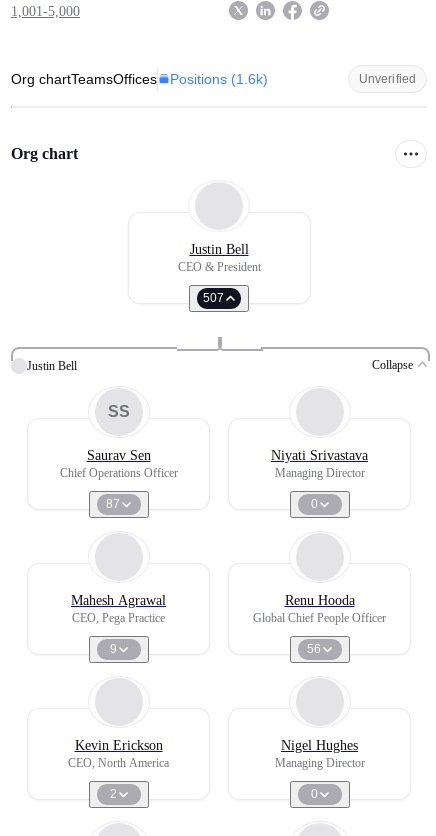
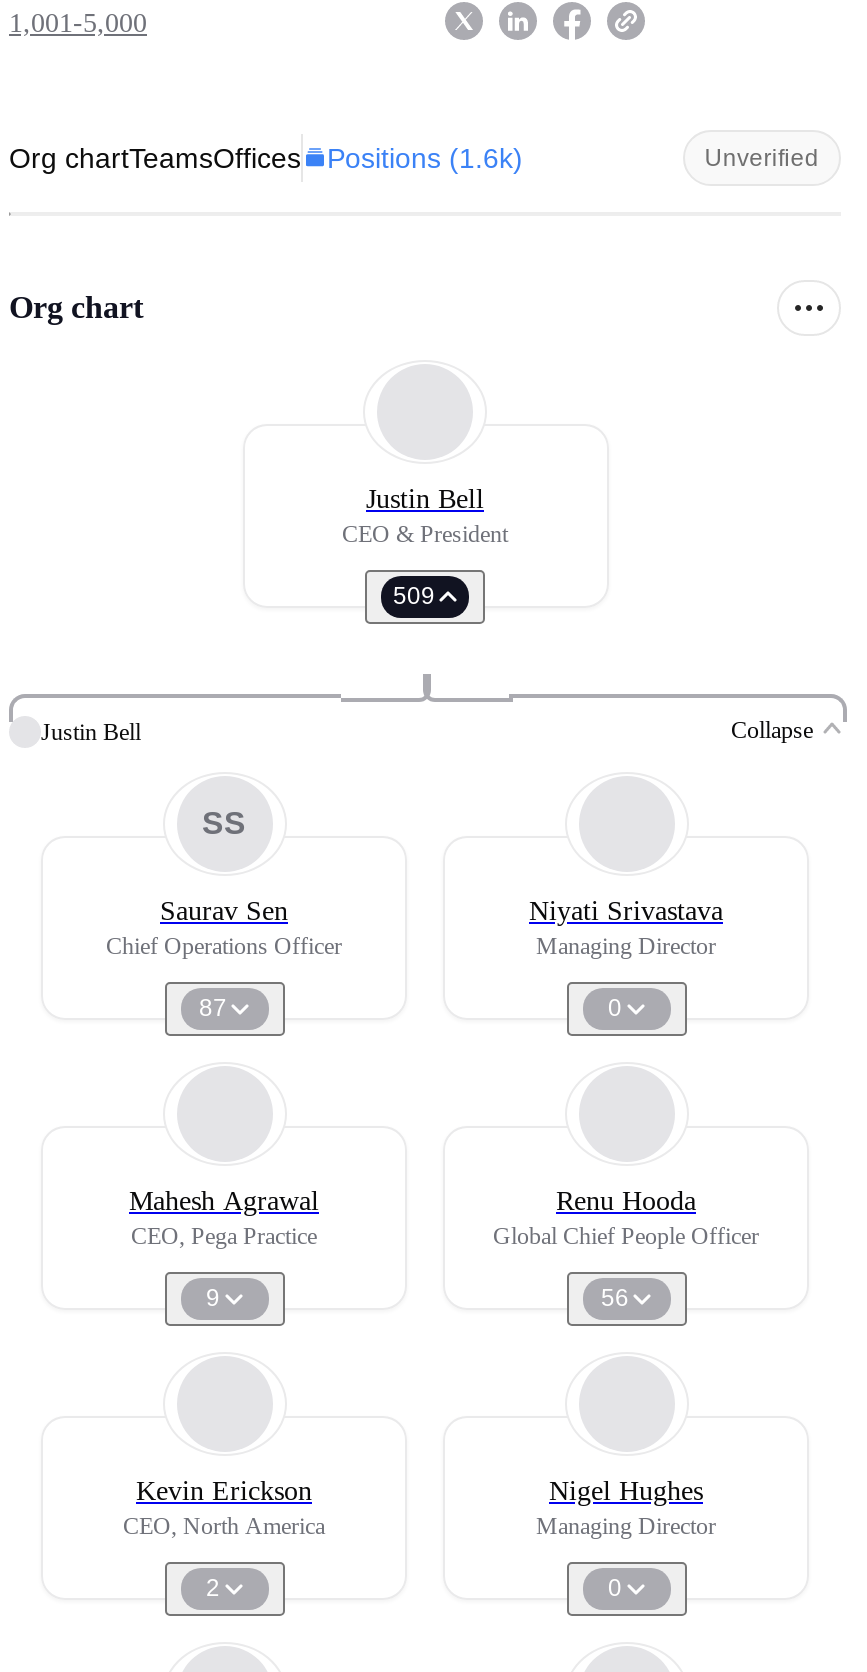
[203,291,224,305] 507 -> [393,582,435,610] 509

